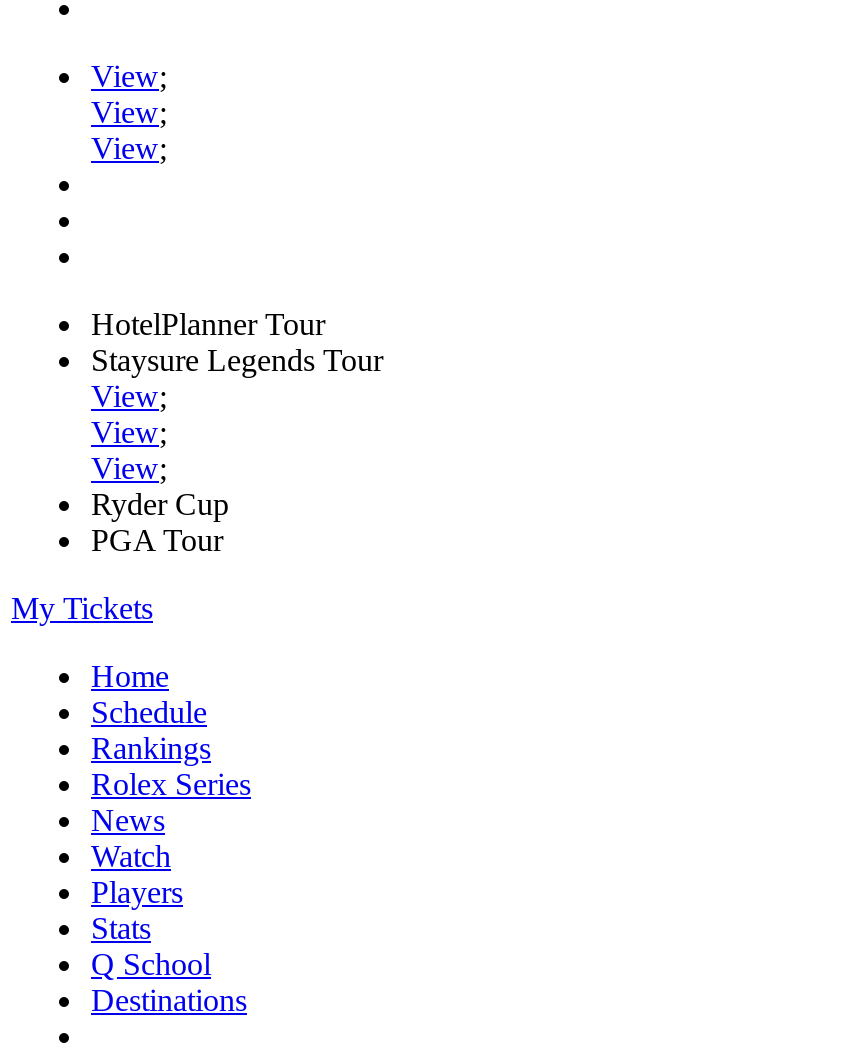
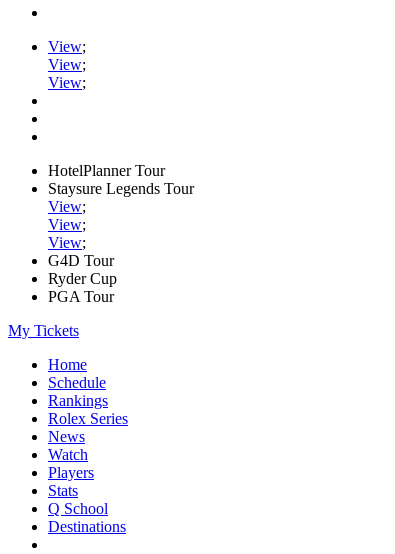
none -> [48,252,114,269] G4D Tour

